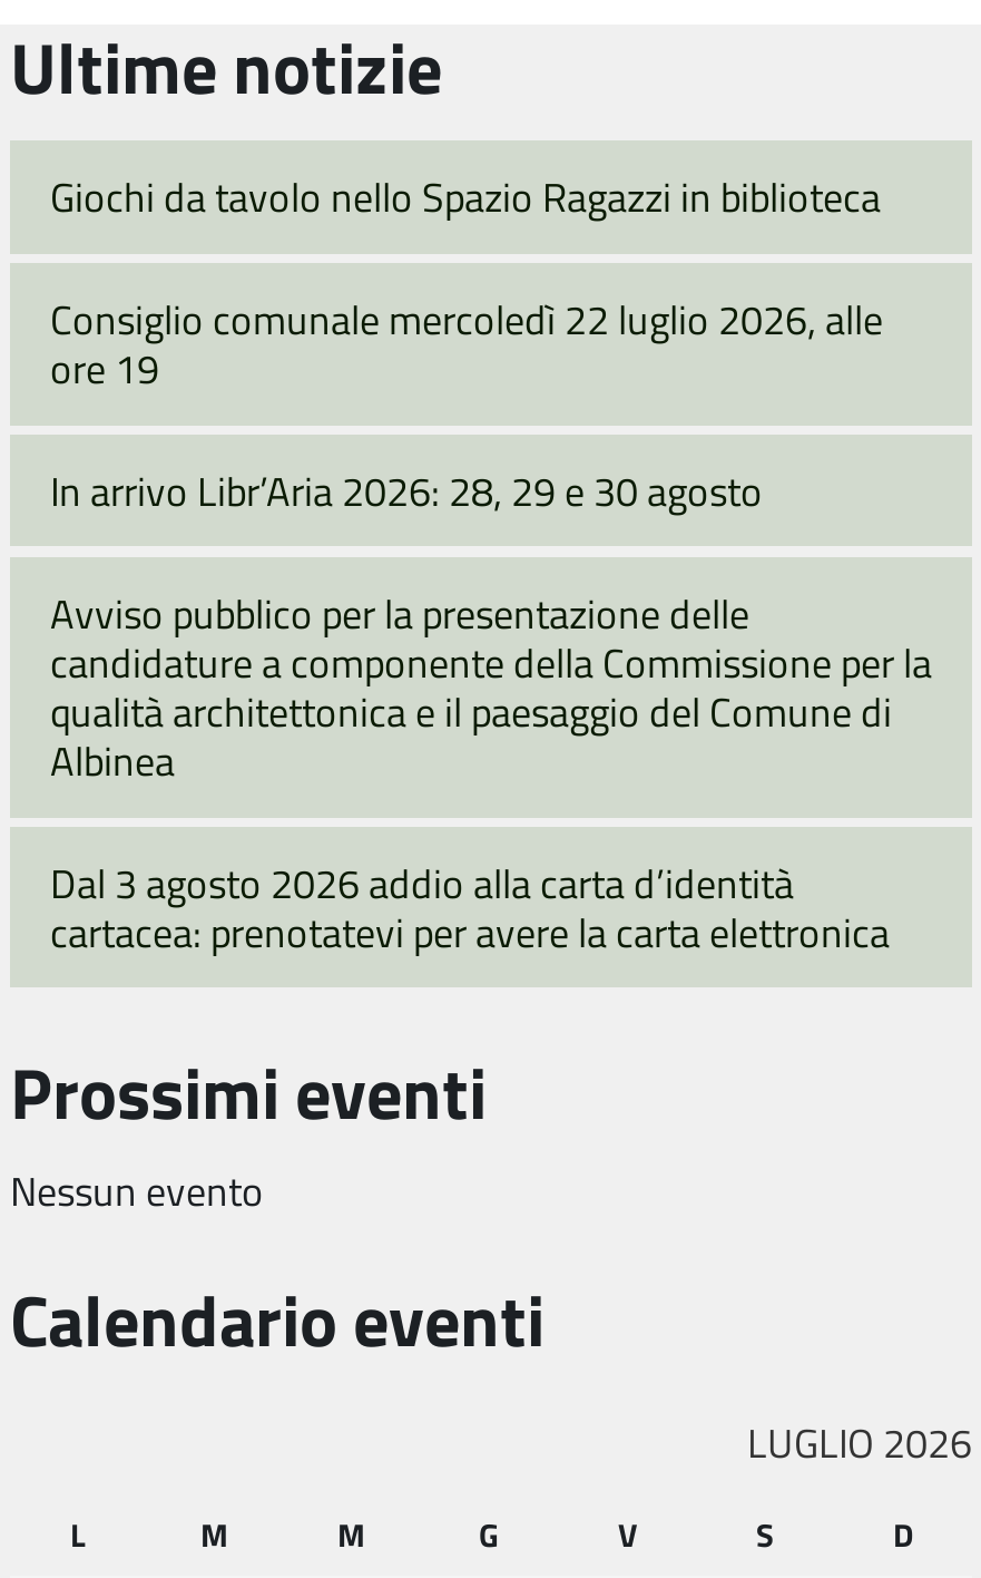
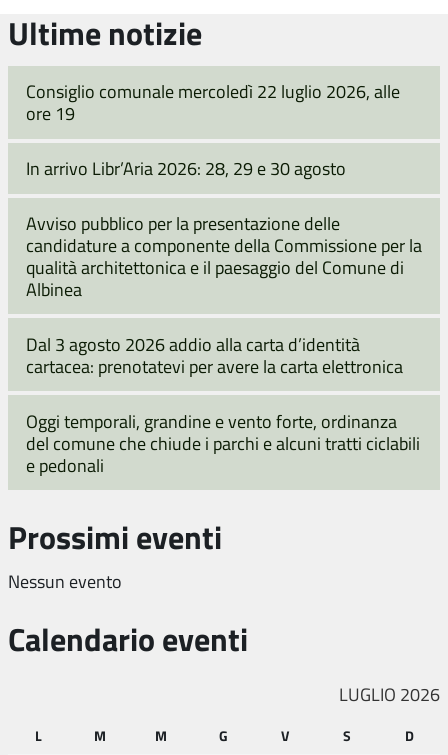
[50,172,881,225] Giochi da tavolo nello Spazio Ragazzi in biblioteca -> none
moved [50,294,932,959] -> [26,79,422,378]: Consiglio comunale mercoledì 22 luglio 2026, alle | ore 19 | In arrivo Libr’Aria 2026: 28, 29 e 30 agosto | ... | Dal 3 agosto 2026 addio alla carta d’identità | cartacea: prenotatevi per avere la carta elettronica
none -> [26,409,420,477] Oggi temporali, grandine e vento forte, ordinanza | del comune che chiude i parchi e alcuni tratti ciclabili | e pedonali

